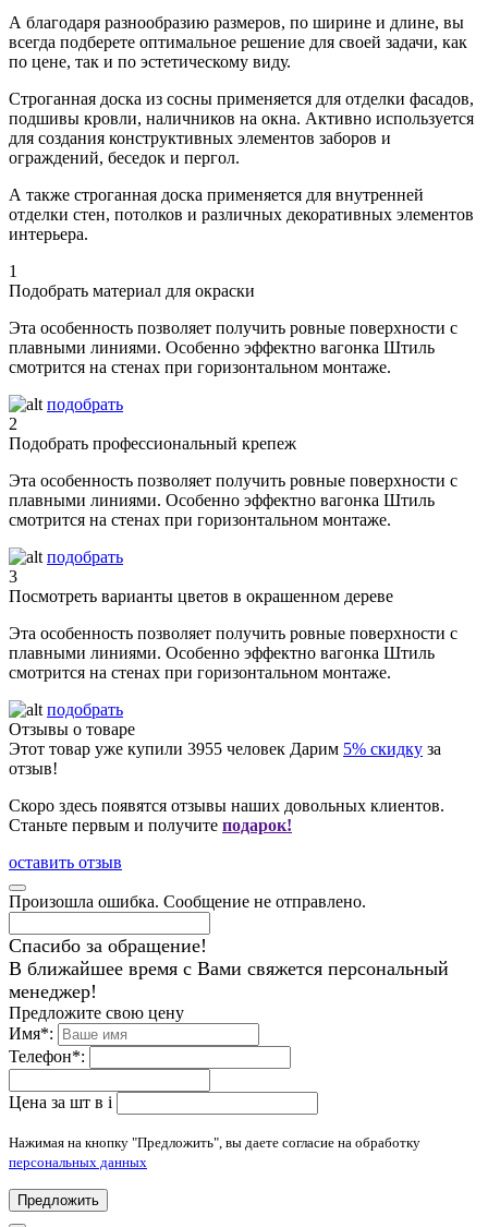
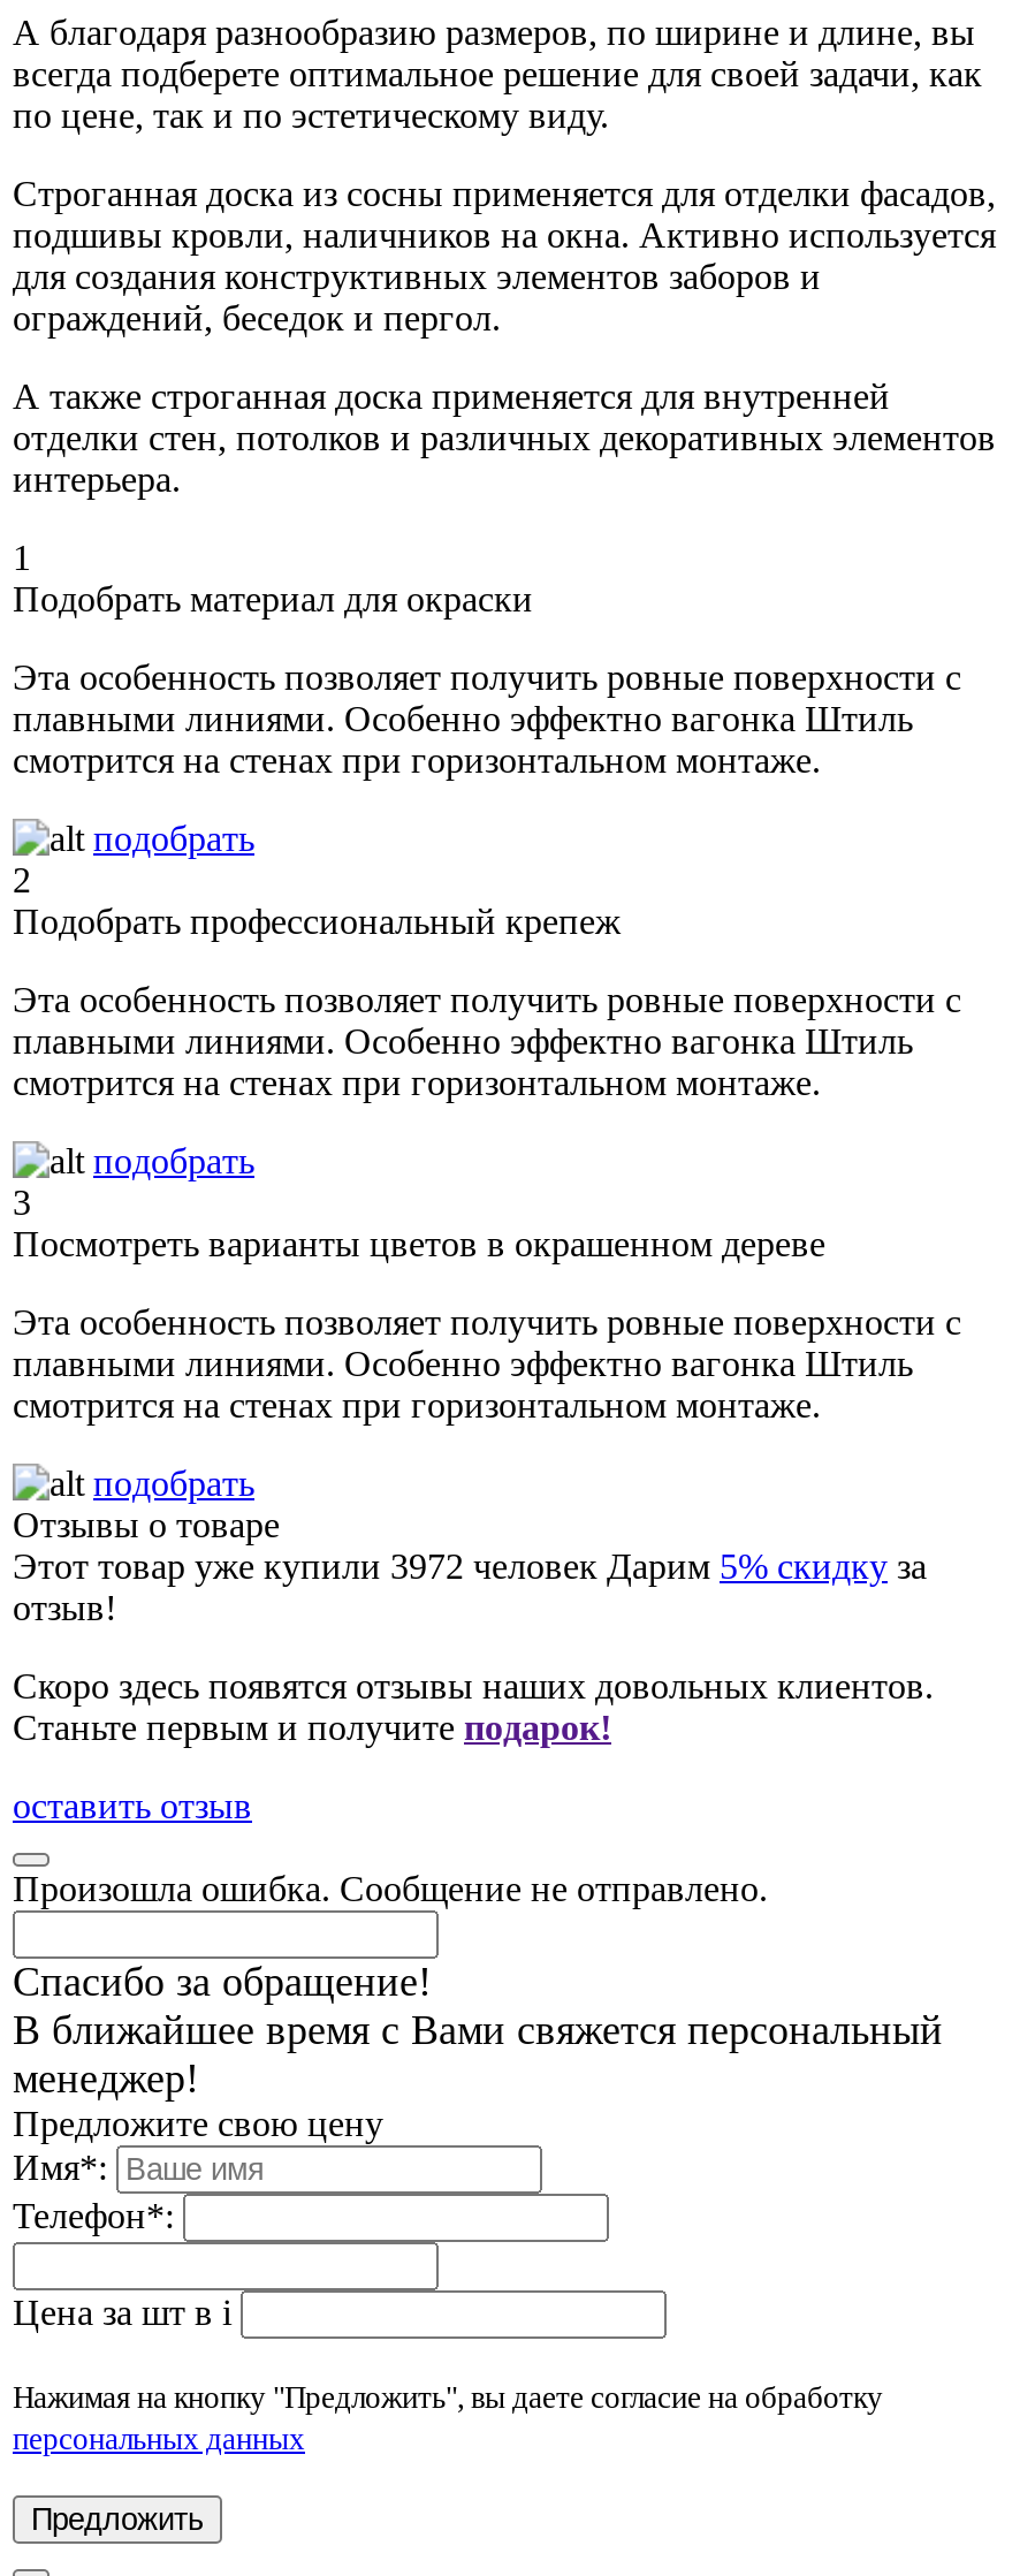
[9,740,441,758] Этот товар уже купили 3955 человек Дарим 5% скидку за -> [13,1547,927,1586] Этот товар уже купили 3972 человек Дарим 5% скидку за

